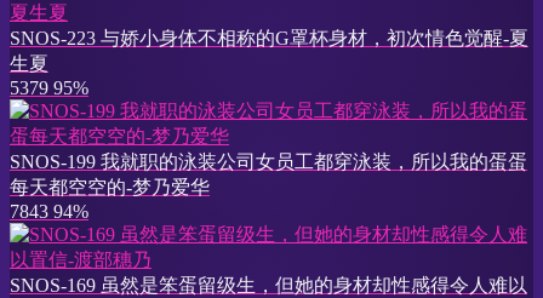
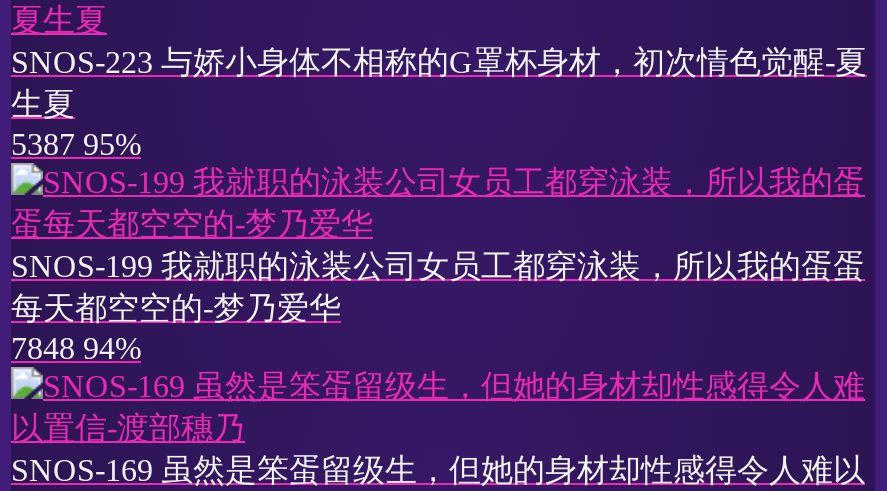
[10,77,88,98] 5379 95% -> [11,126,141,160] 5387 95%
[10,201,88,221] 7843 94% -> [11,330,141,364] 7848 94%

